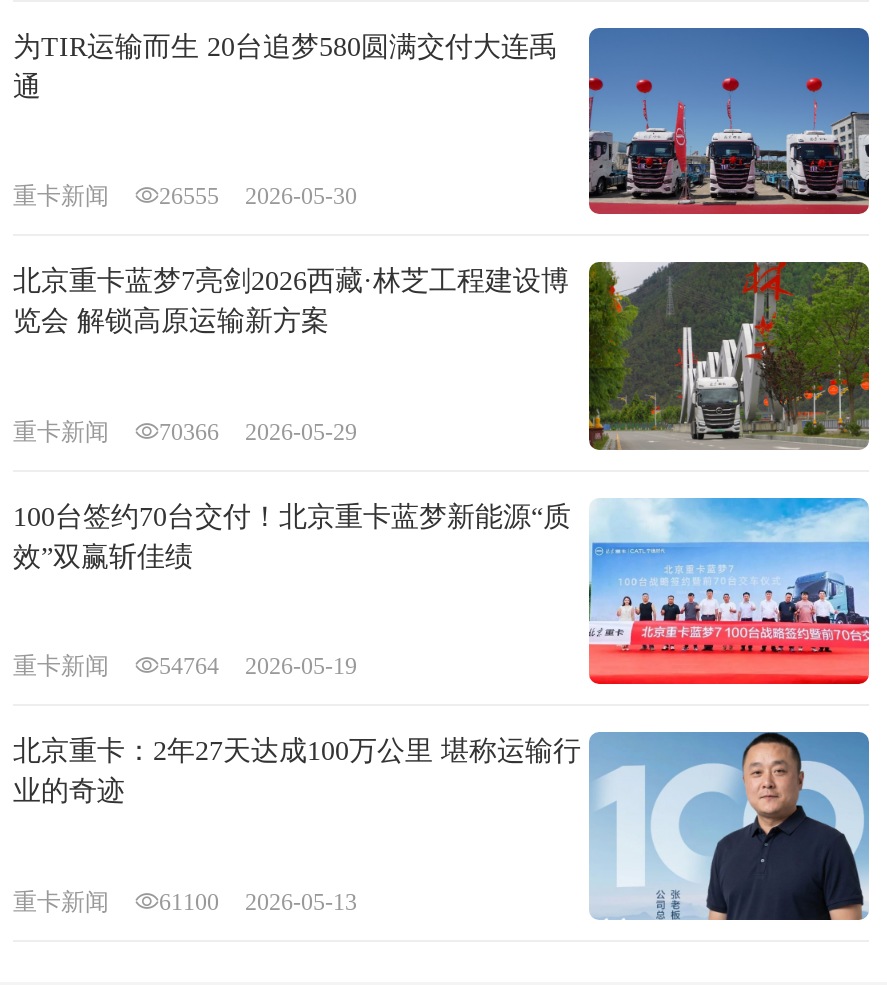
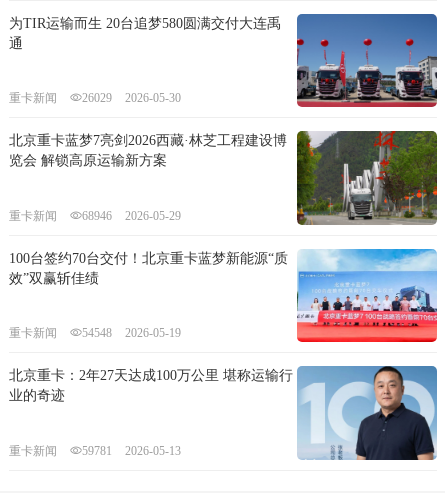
[13,183,357,211] 重卡新闻 26555 2026-05-30 -> [9,91,181,105] 重卡新闻 26029 2026-05-30
[13,418,357,446] 重卡新闻 70366 2026-05-29 -> [9,209,181,223] 重卡新闻 68946 2026-05-29
[13,652,357,680] 重卡新闻 54764 2026-05-19 -> [9,326,181,340] 重卡新闻 54548 2026-05-19
[13,887,357,915] 重卡新闻 61100 2026-05-13 -> [9,444,181,458] 重卡新闻 59781 2026-05-13

